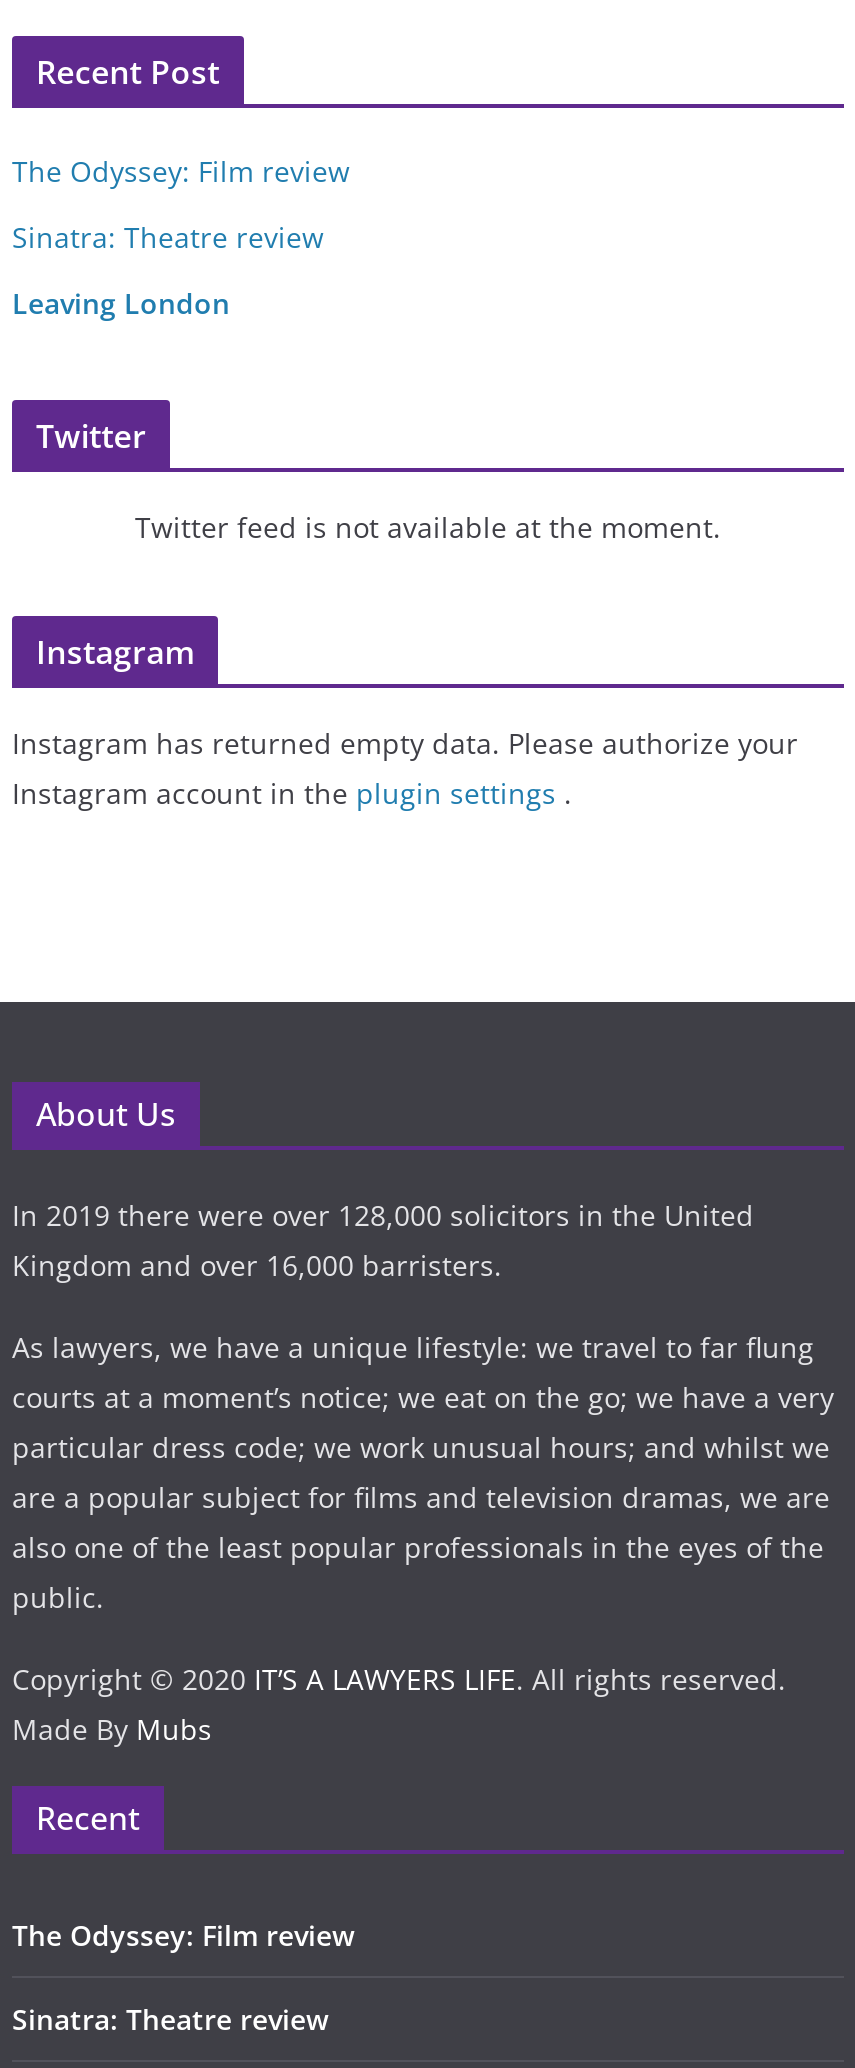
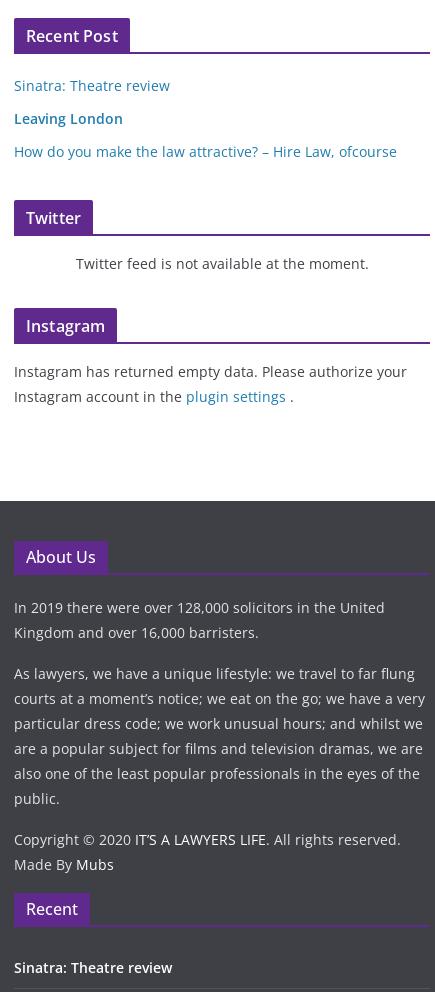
[12,151,350,189] The Odyssey: Film review -> none
none -> [14,142,397,161] How do you make the law attractive? – Hire Law, ofcourse
[12,1915,354,1953] The Odyssey: Film review -> none

